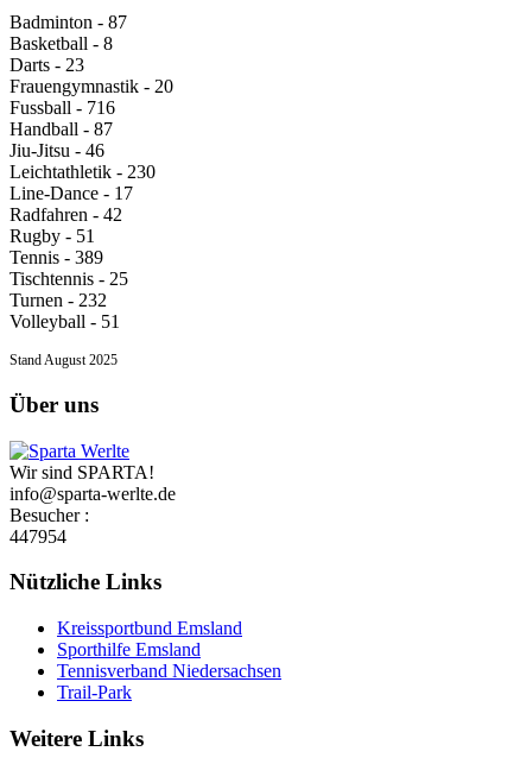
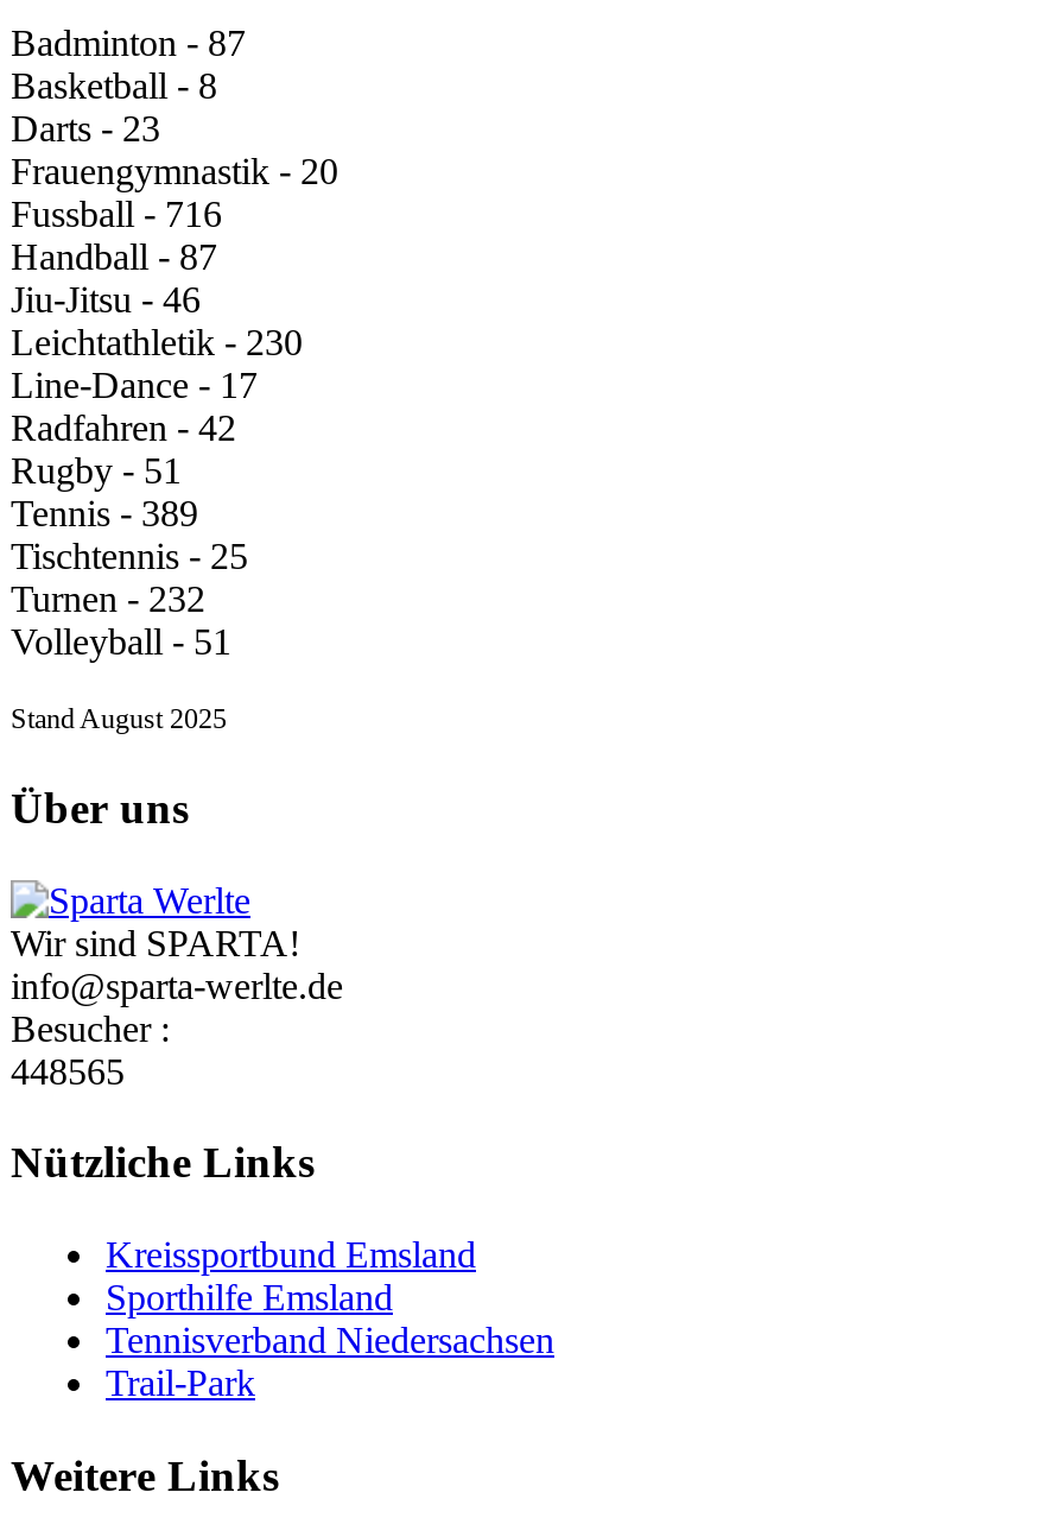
[9,526,66,546] 447954 -> [11,1050,125,1091] 448565

